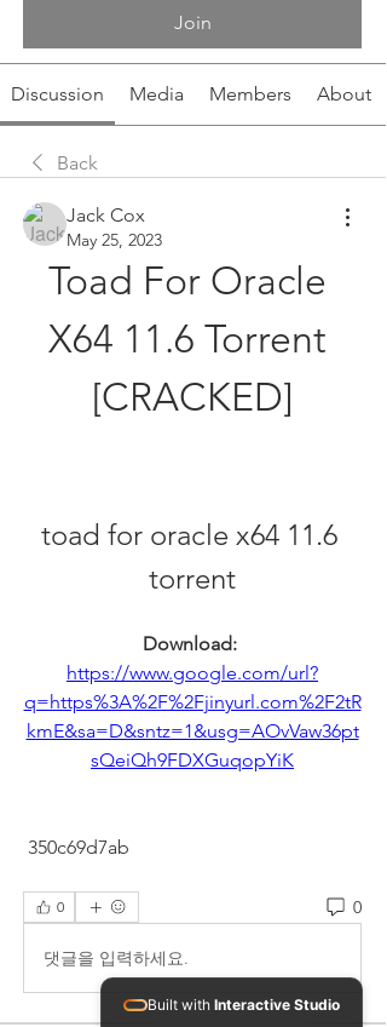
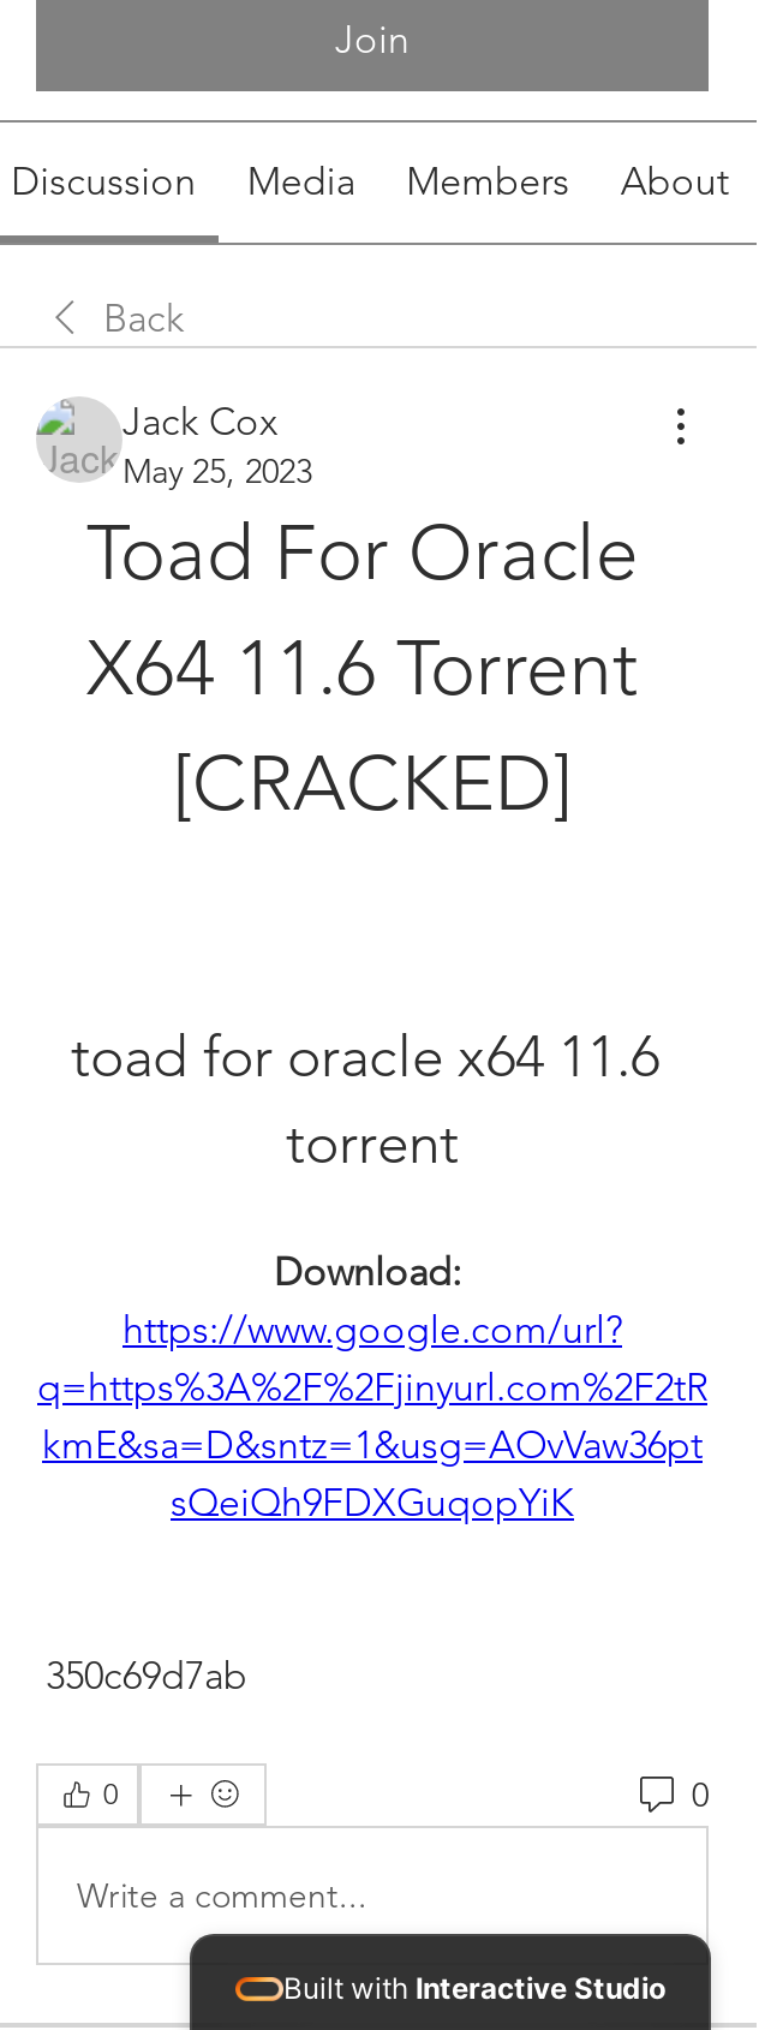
[44,946,189,968] 댓글을 입력하세요. -> [77,1873,367,1916] Write a comment...

